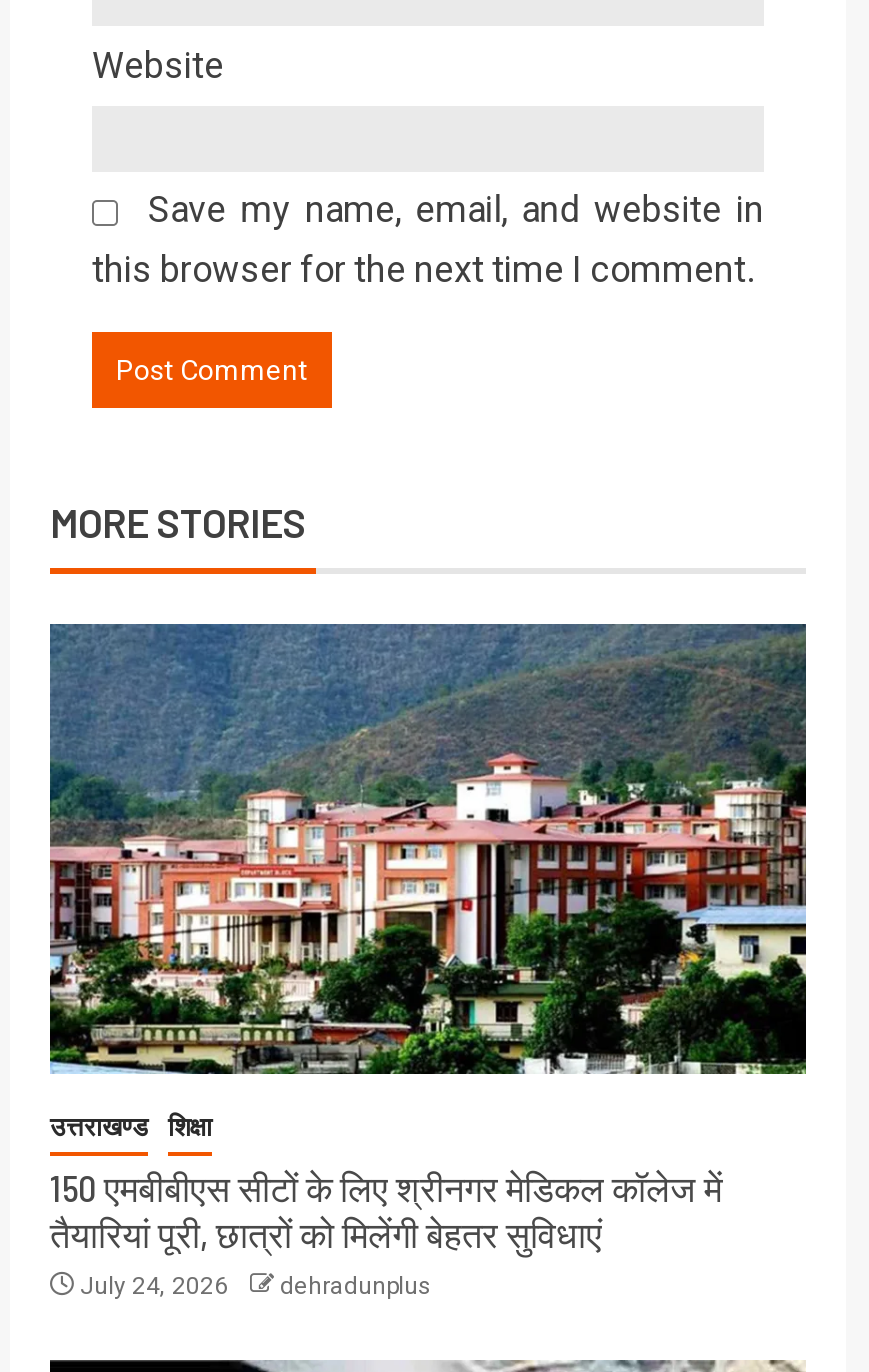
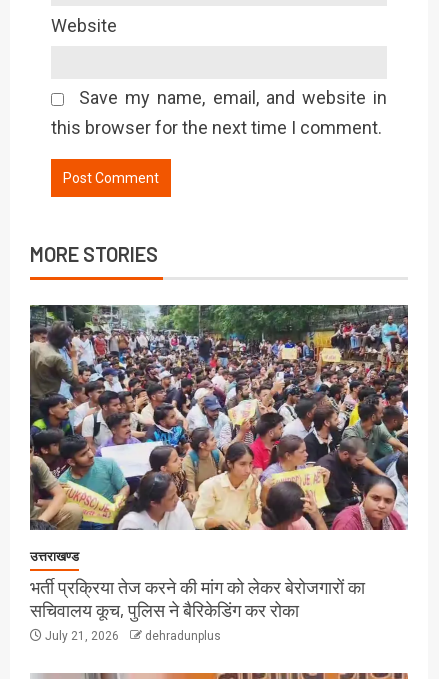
[48,622,808,1076] [image] -> [29,305,409,531] [image]
[50,1113,722,1301] शिक्षा | 150 एमबीबीएस सीटों के लिए श्रीनगर मेडिकल कॉलेज में | तैयारियां पूरी, छात्रों को मिलेंगी बेहतर सुविधाएं | July 24, 2026 -> [30,576,365,643] भर्ती प्रक्रिया तेज करने की मांग को लेकर बेरोजगारों का | सचिवालय कूच, पुलिस ने बैरिकेडिंग कर रोका | July 21, 2026

